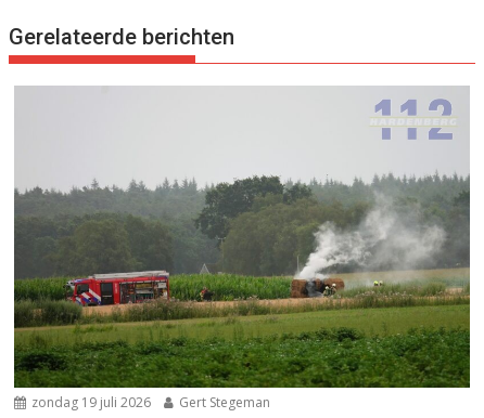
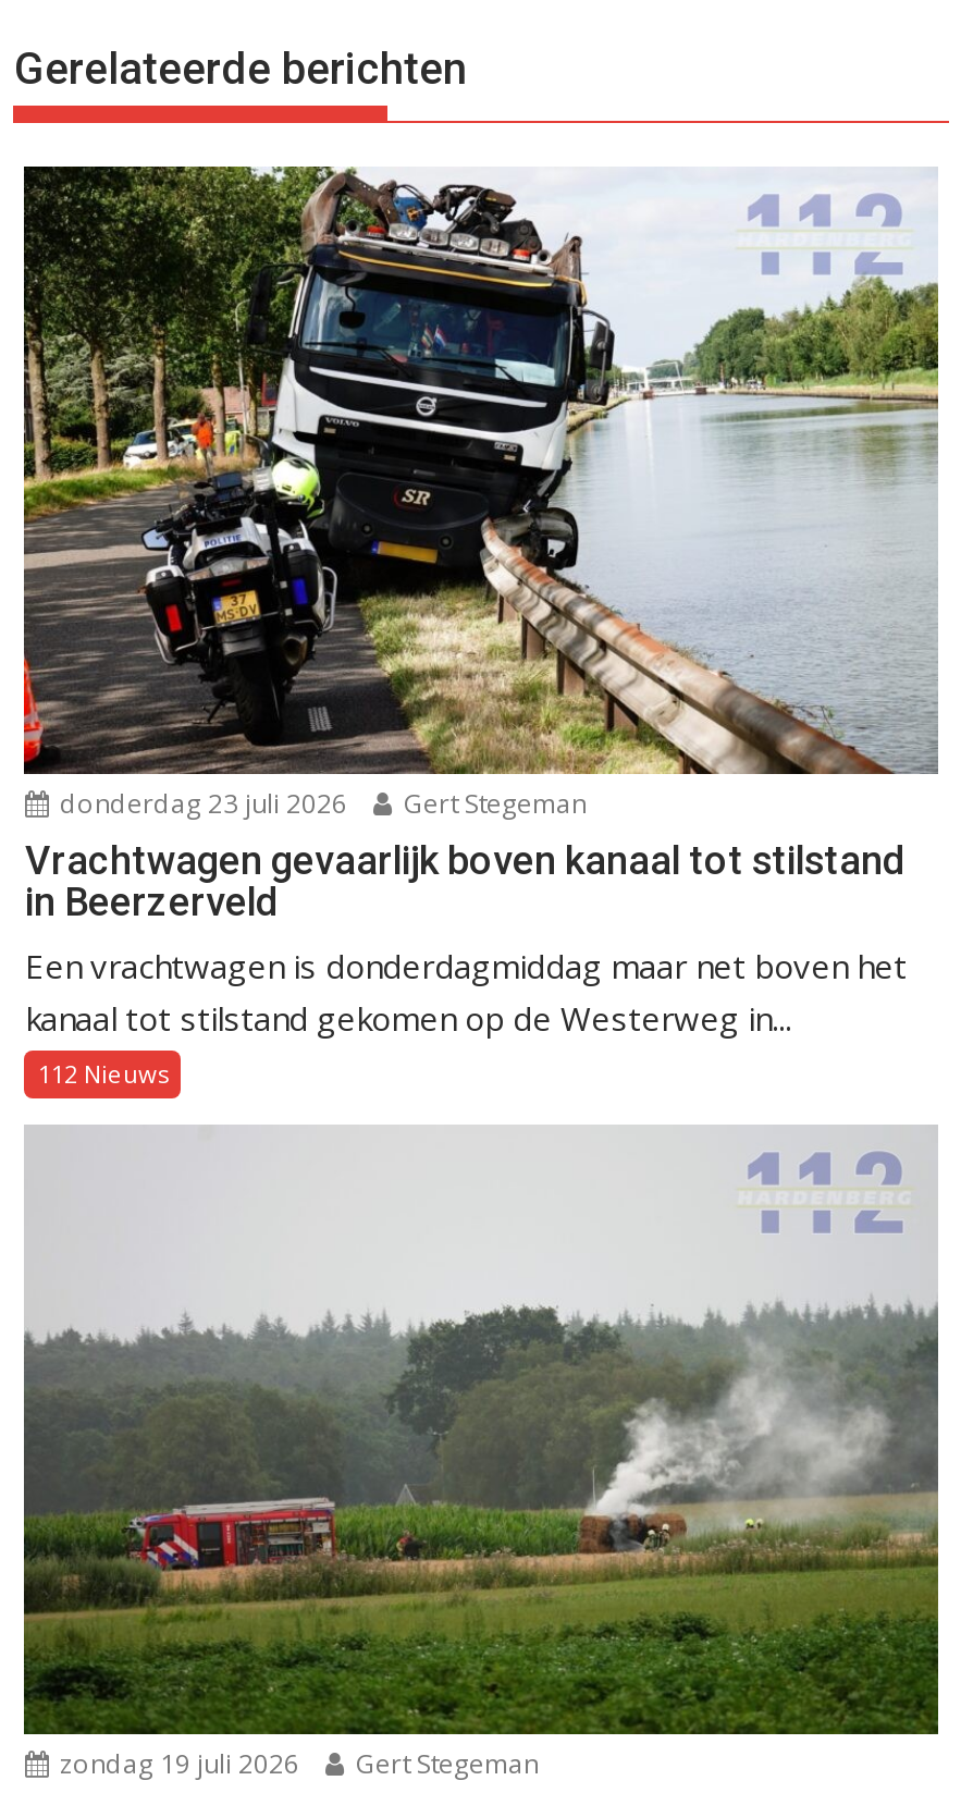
none -> [22,163,940,1091] [image] | donderdag 23 juli 2026 | Gert Stegeman | Vrachtwagen gevaarlijk boven kanaal tot stilstand | in Beerzerveld | Een vrachtwagen is donderdagmiddag maar net boven het | kanaal tot stilstand gekomen op de Westerweg in... | 112 Nieuws

